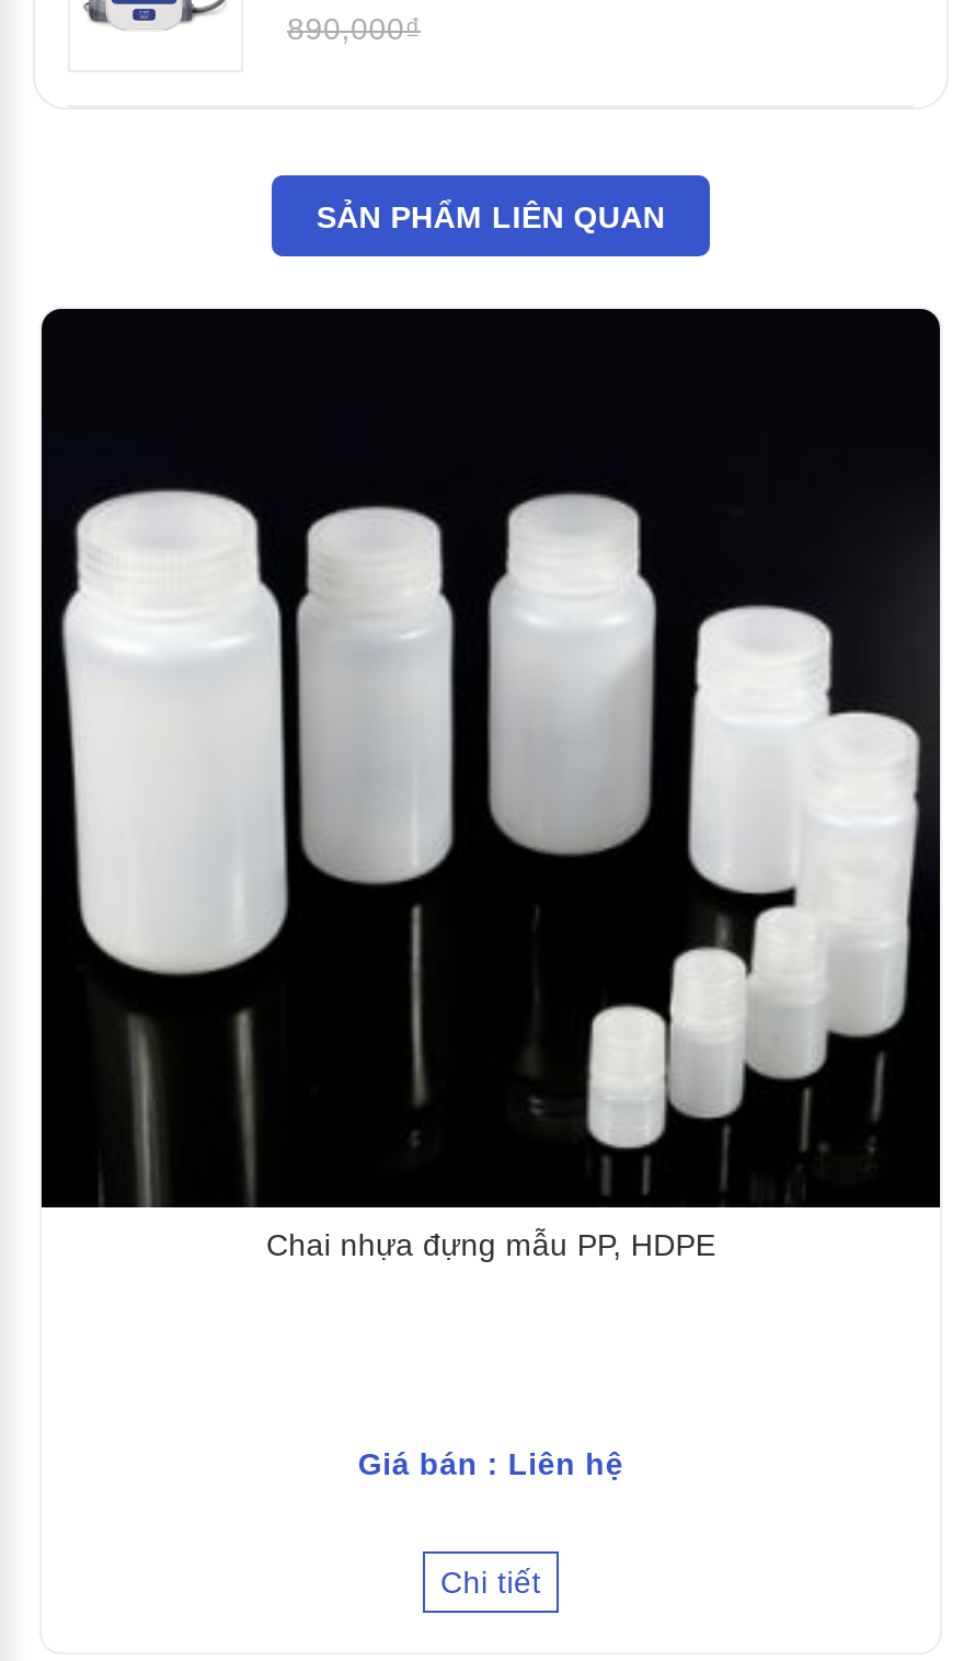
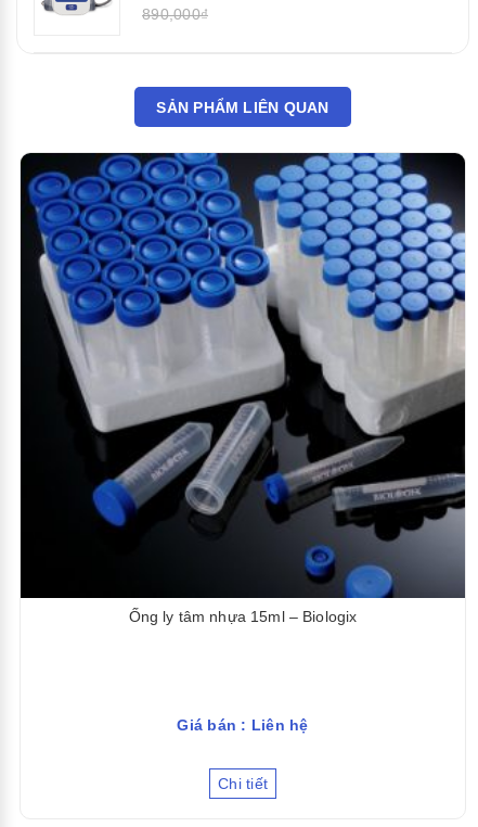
[57,307,942,1263] [image] | Chai nhựa đựng mẫu PP, HDPE -> [27,152,466,625] [image] | Ống ly tâm nhựa 15ml – Biologix

